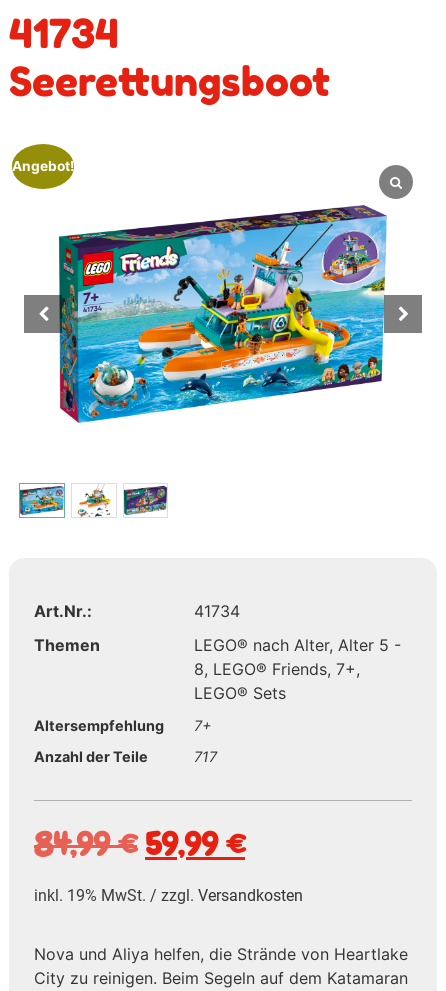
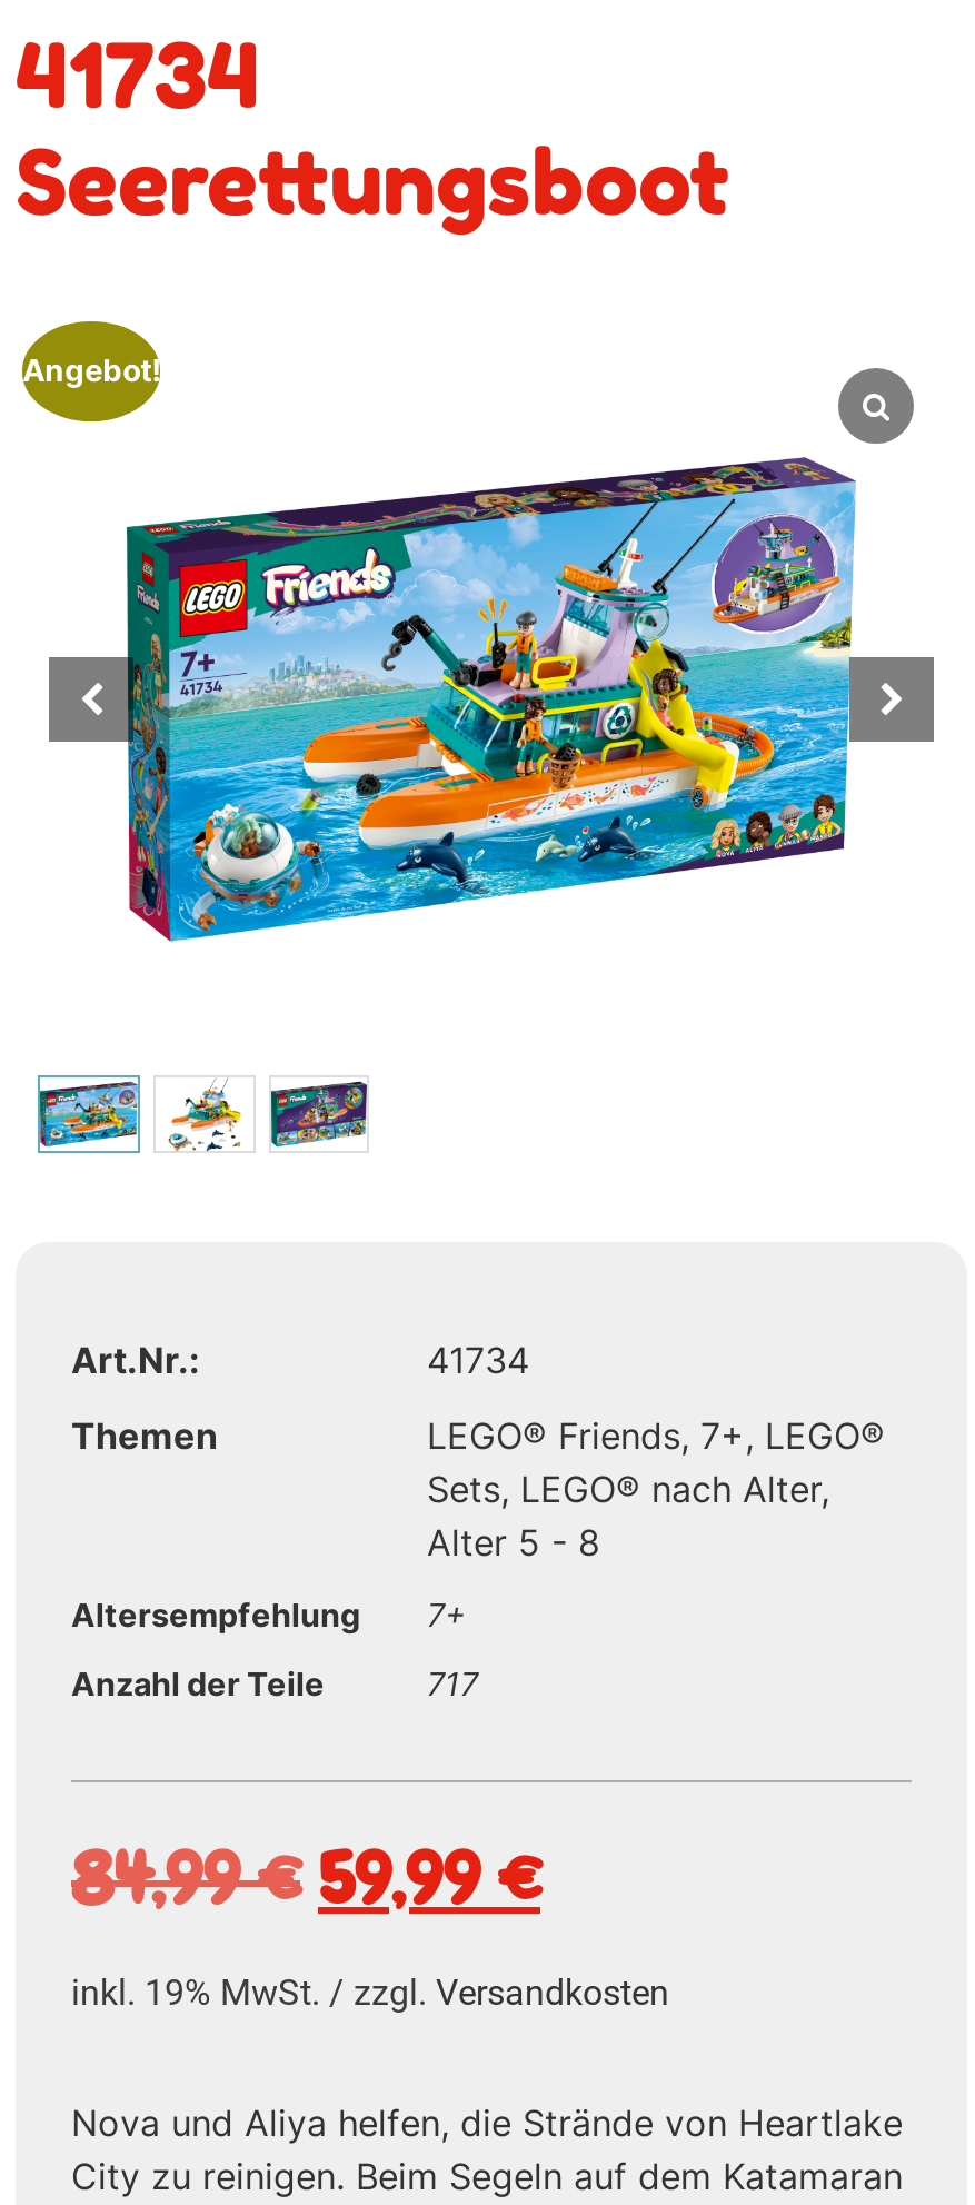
[194,635,401,703] LEGO® nach Alter, Alter 5 - | 8, LEGO® Friends, 7+, | LEGO® Sets -> [427,1413,885,1565] LEGO® Friends, 7+, LEGO® | Sets, LEGO® nach Alter, | Alter 5 - 8

